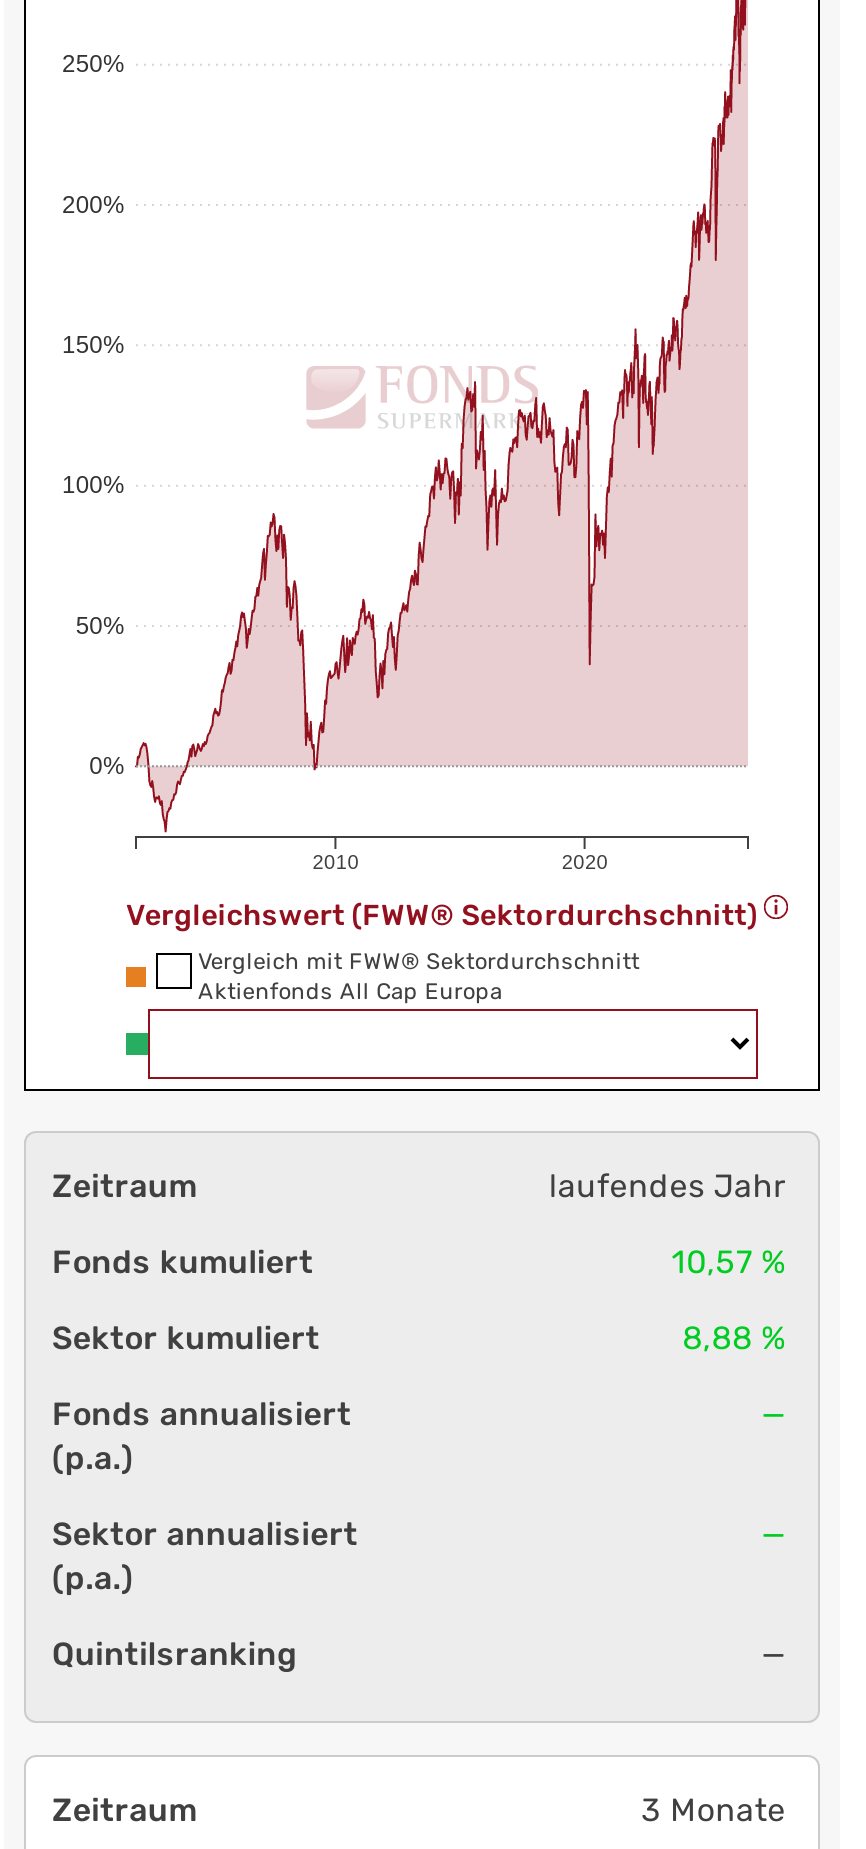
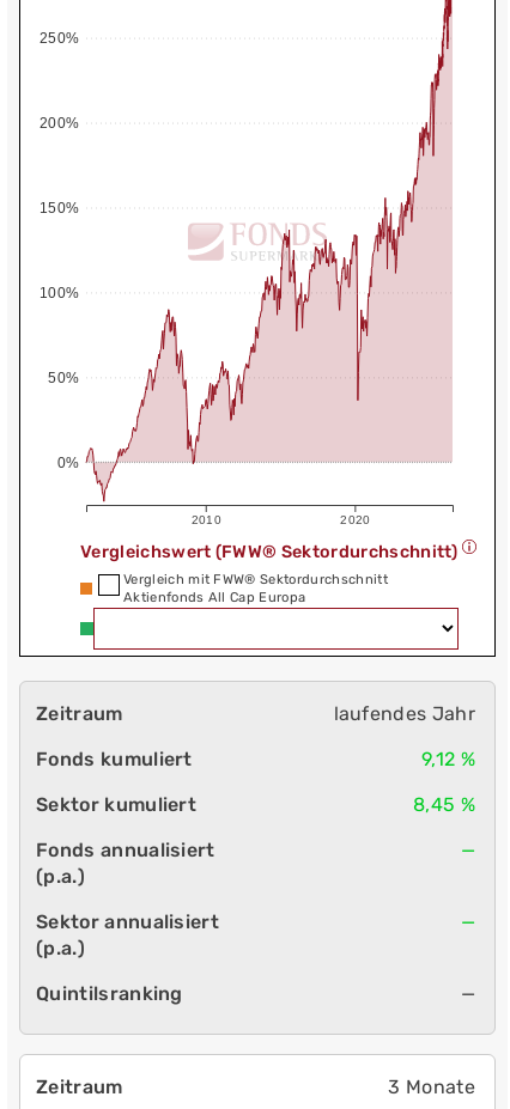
[672,1242,786,1280] 10,57 % -> [422,747,475,770] 9,12 %
[682,1318,786,1356] 8,88 % -> [413,793,475,816] 8,45 %

